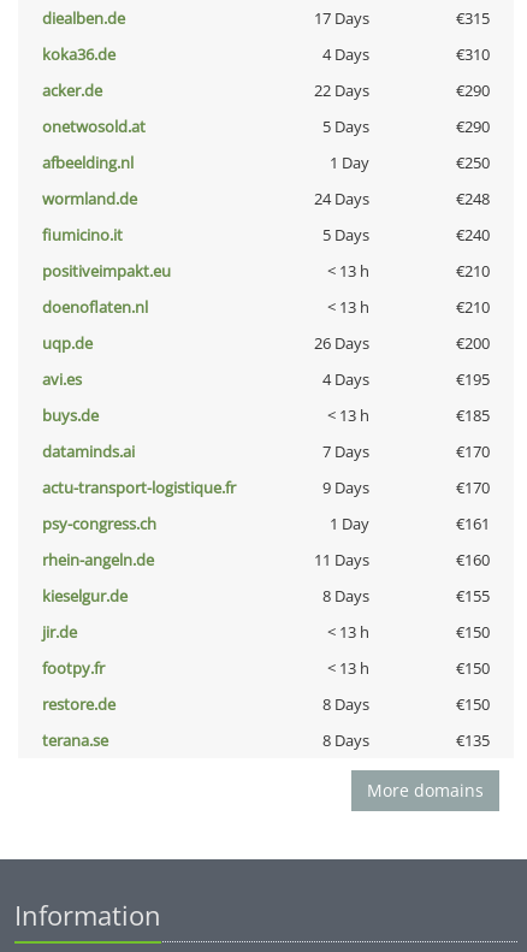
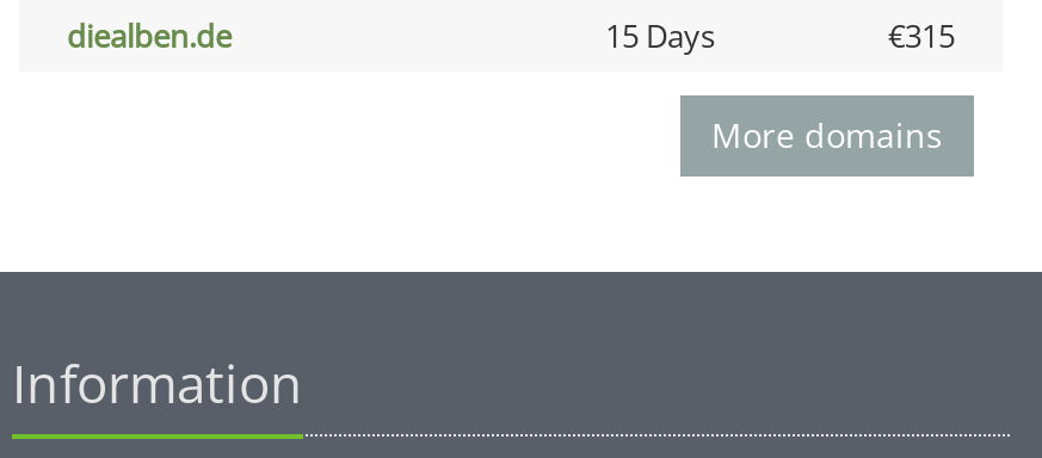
[313,7,369,29] 17 Days -> [605,14,715,57] 15 Days
[42,43,490,751] koka36.de | 4 Days | €310 | acker.de | 22 Days | €290 | onetwosold.at | 5 Days | €290 | afbeelding.nl | 1 Day | €250 | wormland.de | 24 Days | €248 | fiumicino.it | 5 Days | €240 | positiveimpakt.eu | < 13 h | €210 | doenoflaten.nl | < 13 h | €210 | uqp.de | 26 Days | €200 | avi.es | 4 Days | €195 | buys.de | < 13 h | €185 | dataminds.ai | 7 Days | €170 | actu-transport-logistique.fr | 9 Days | €170 | psy-congress.ch | 1 Day | €161 | rhein-angeln.de | 11 Days | €160 | kieselgur.de | 8 Days | €155 | jir.de | < 13 h | €150 | footpy.fr | < 13 h | €150 | restore.de | 8 Days | €150 | terana.se | 8 Days | €135 -> none

